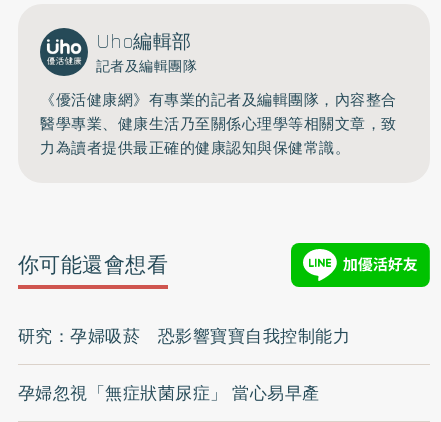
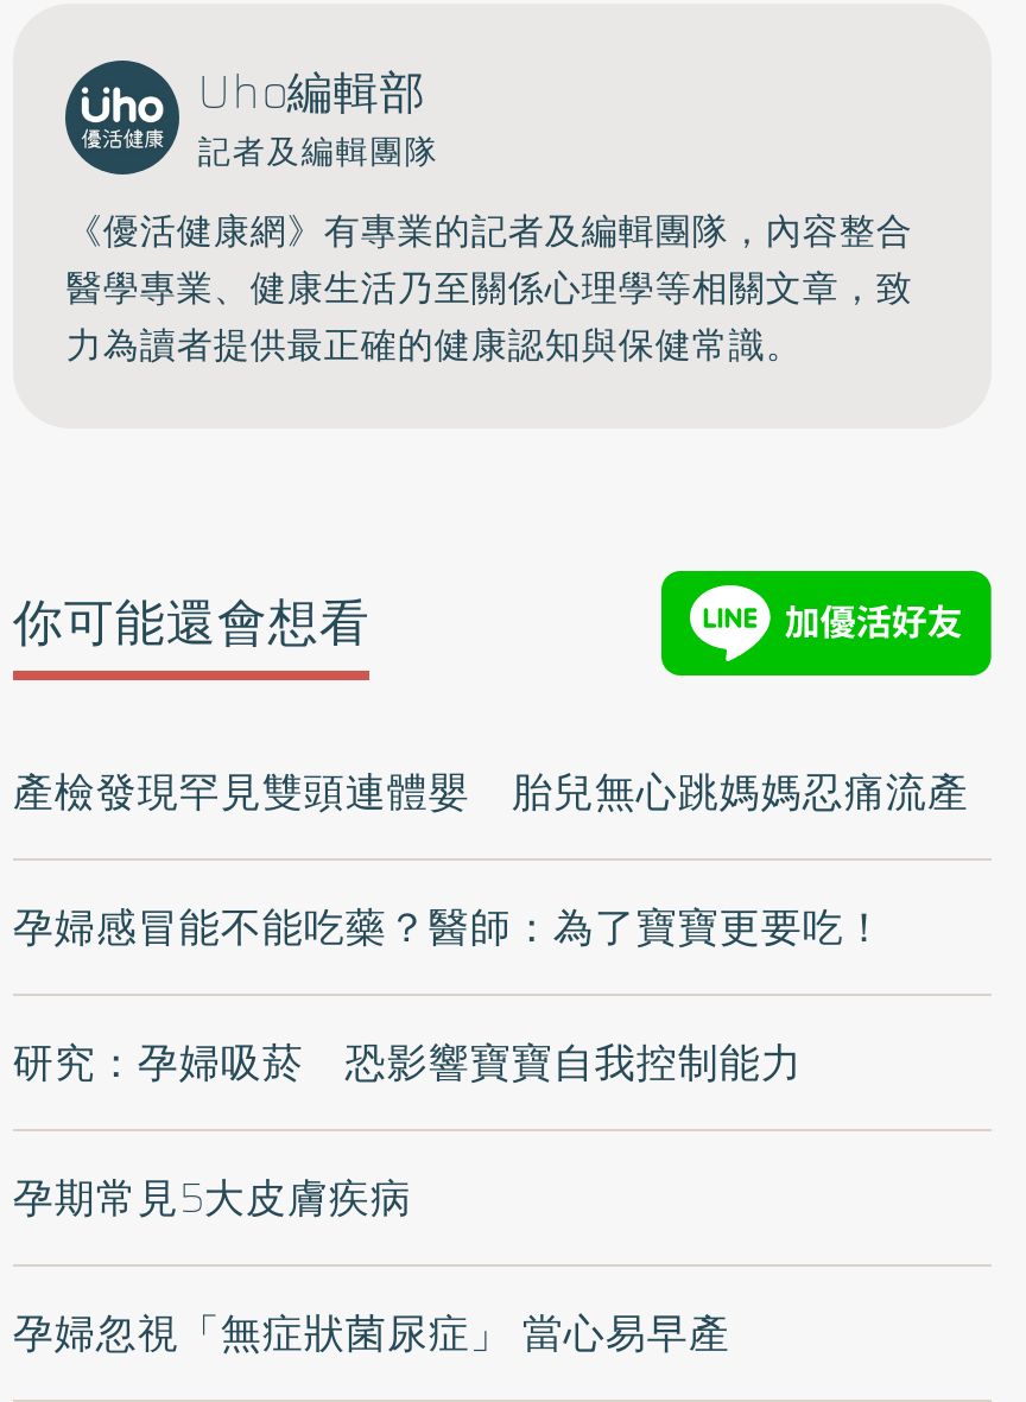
none -> [13,760,969,957] 產檢發現罕見雙頭連體嬰 胎兒無心跳媽媽忍痛流產 | 孕婦感冒能不能吃藥？醫師：為了寶寶更要吃！
none -> [13,1166,412,1228] 孕期常見5大皮膚疾病

